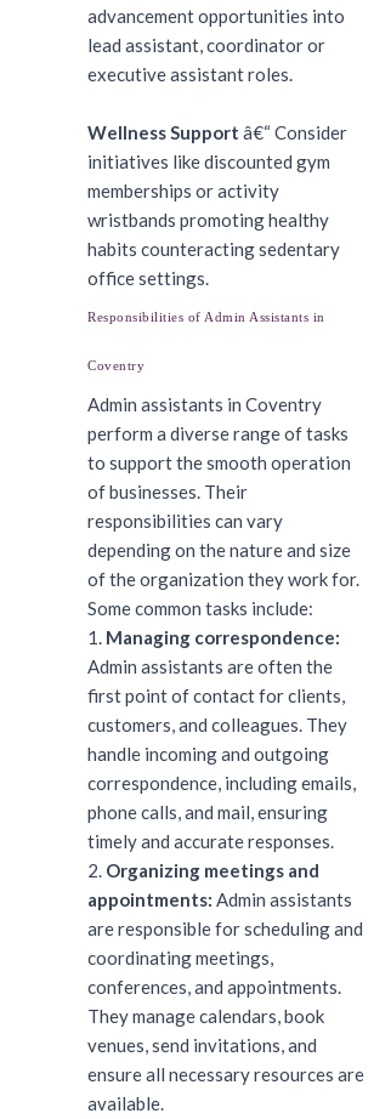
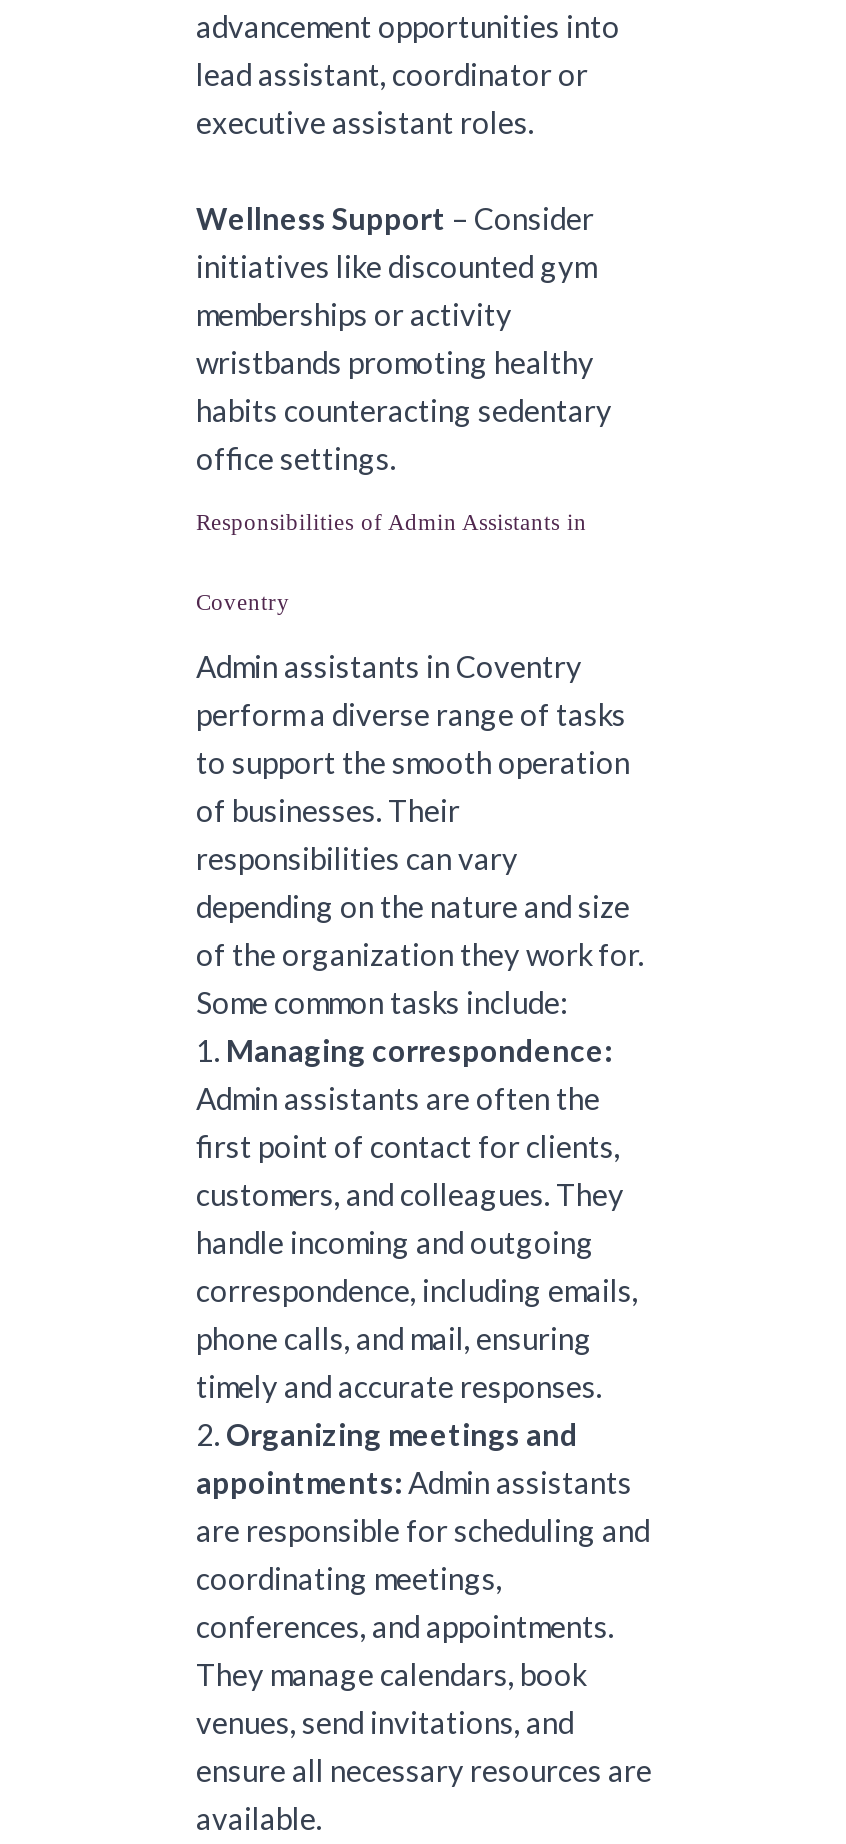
[87,121,347,143] Wellness Support â€“ Consider -> [196,200,594,236] Wellness Support – Consider

